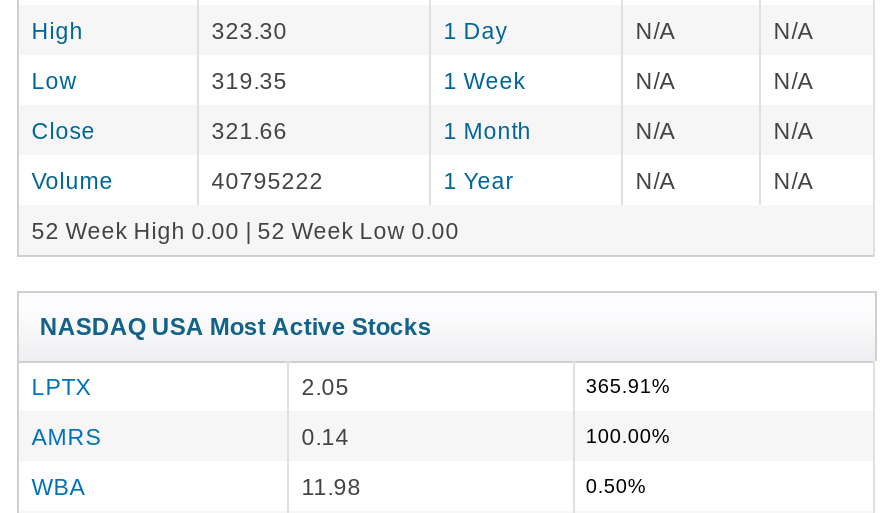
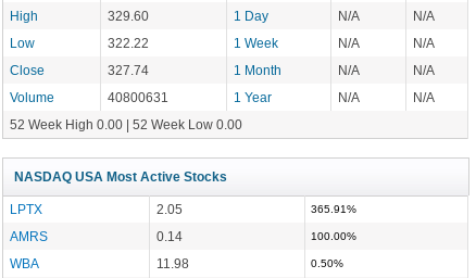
[211,18,287,44] 323.30 -> [108,9,149,23] 329.60
[211,68,287,94] 319.35 -> [108,36,149,50] 322.22
[211,118,287,144] 321.66 -> [108,63,149,77] 327.74
[211,168,323,194] 40795222 -> [108,90,169,105] 40800631

